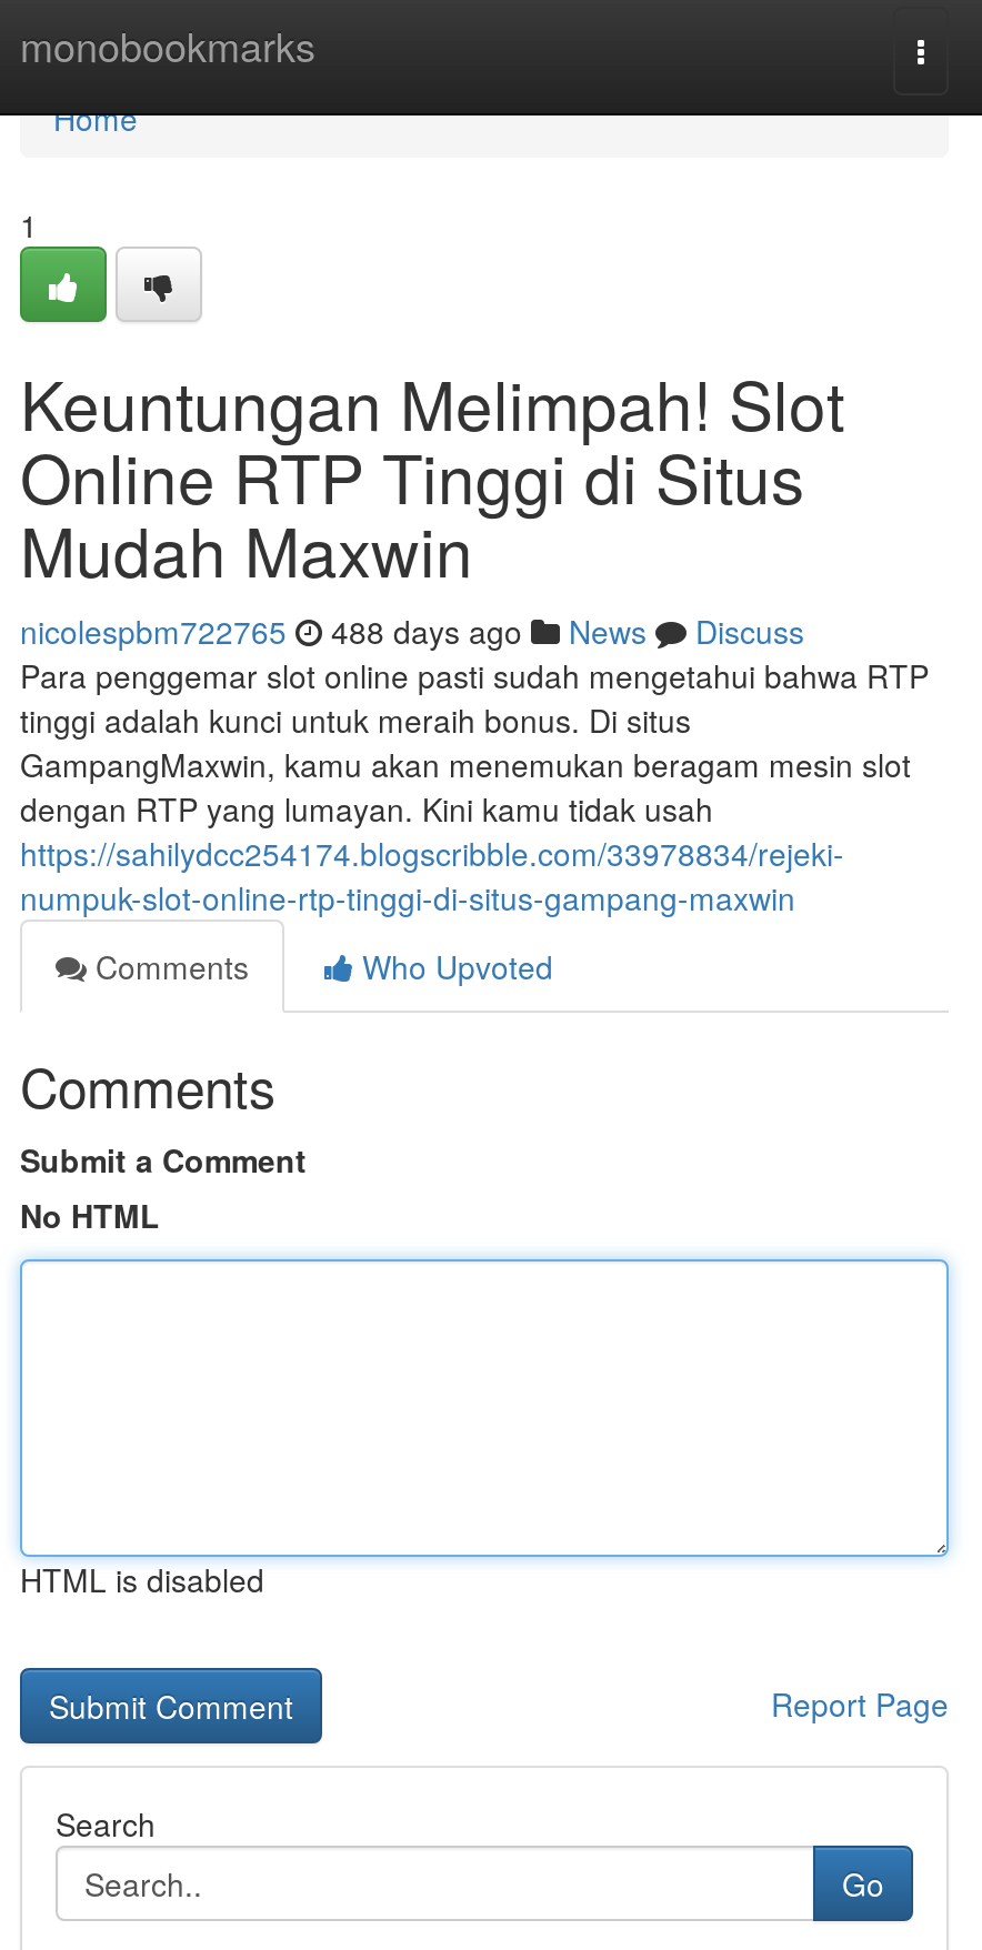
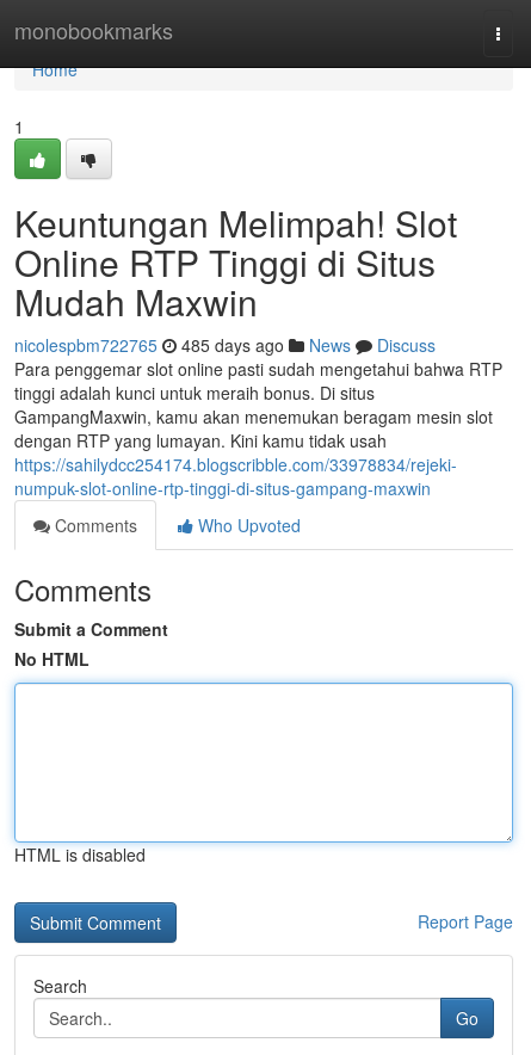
[20,609,804,653] nicolespbm722765 488 days ago News Discuss -> [14,333,436,357] nicolespbm722765 485 days ago News Discuss

